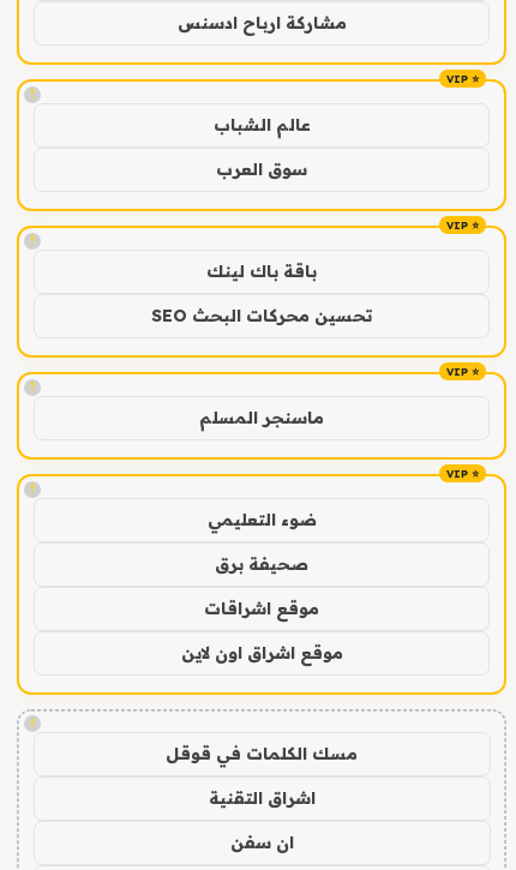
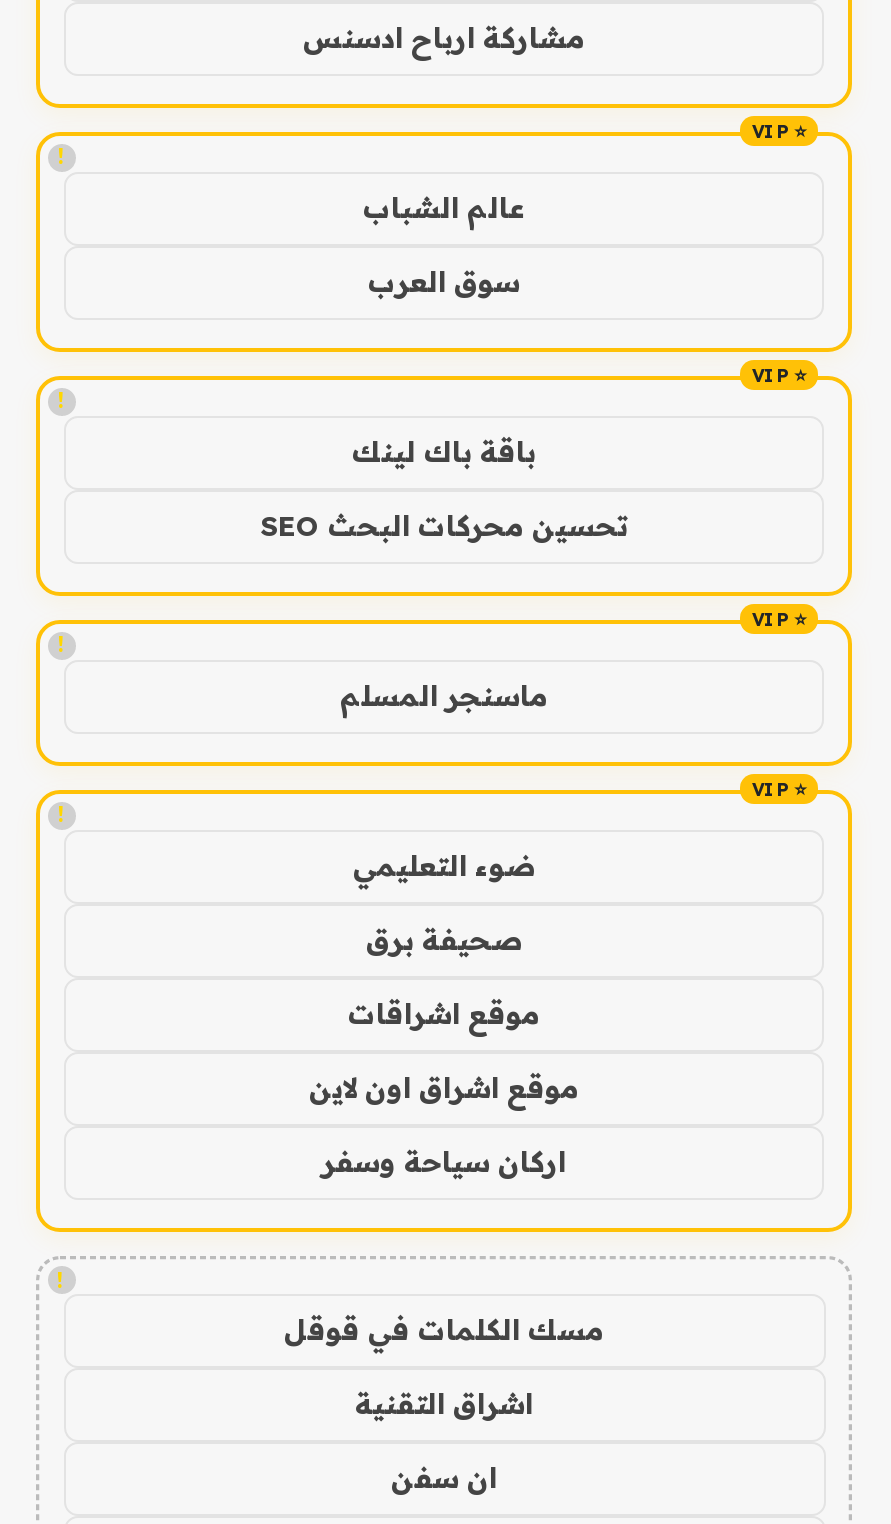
none -> [322,1143,566,1179] اركان سياحة وسفر

